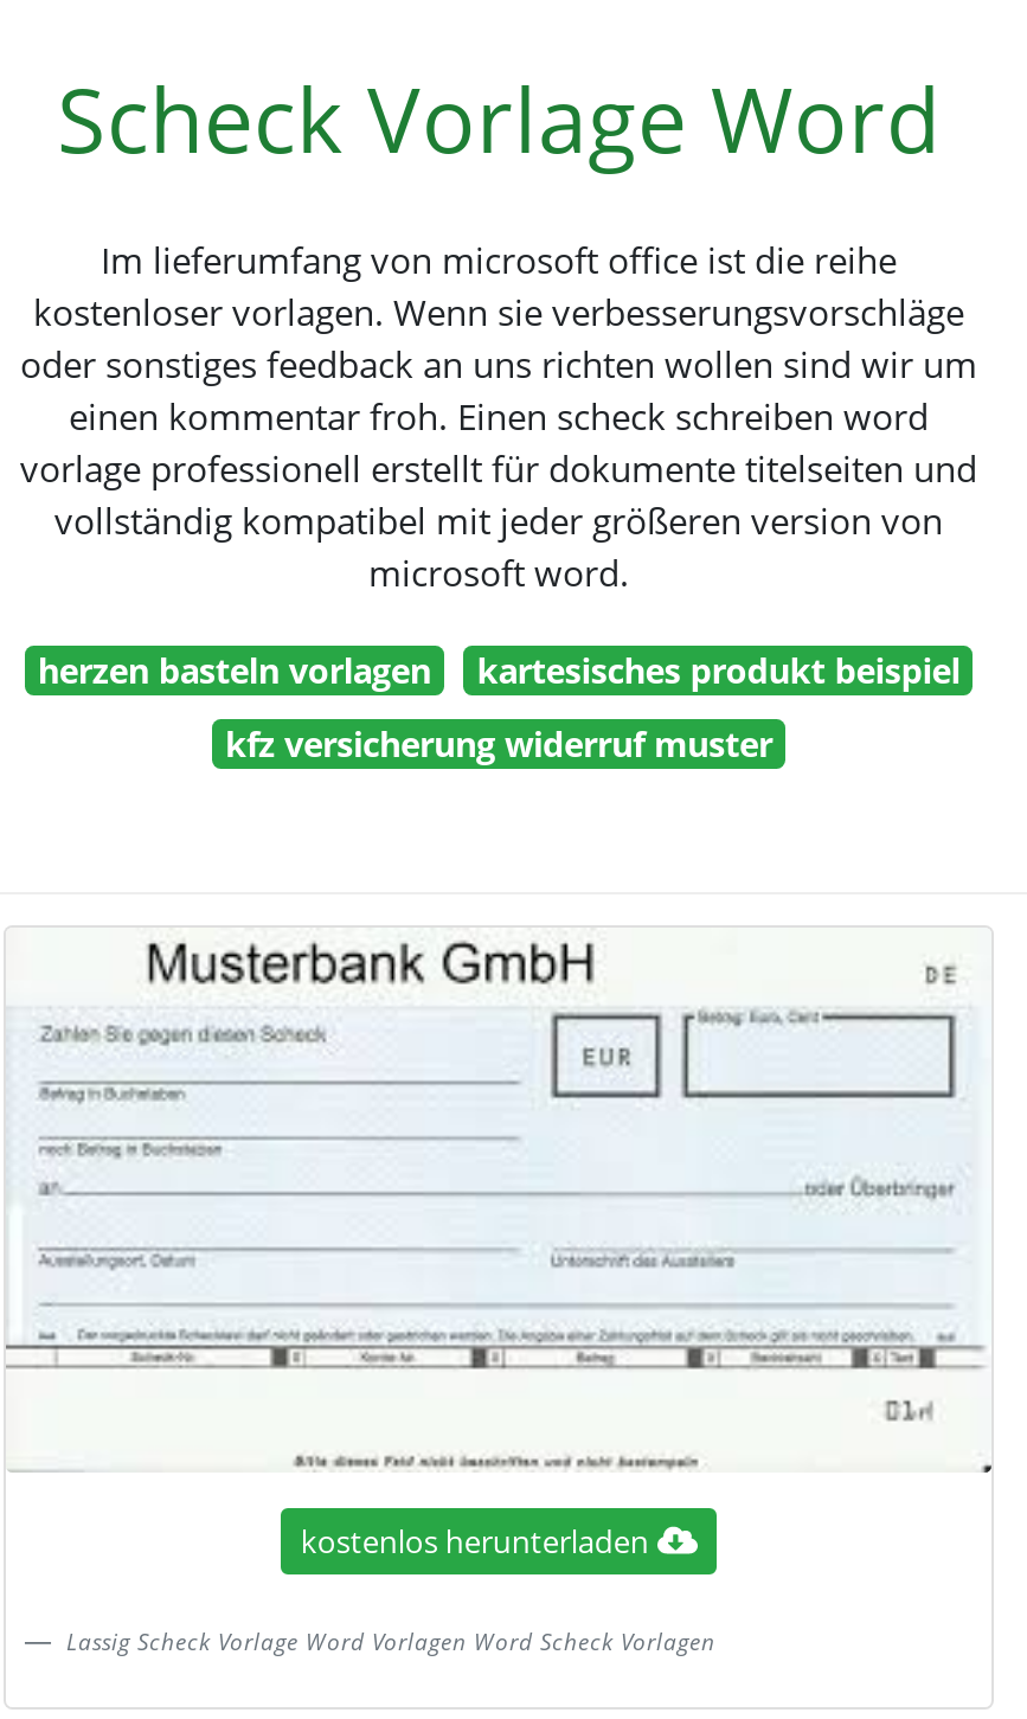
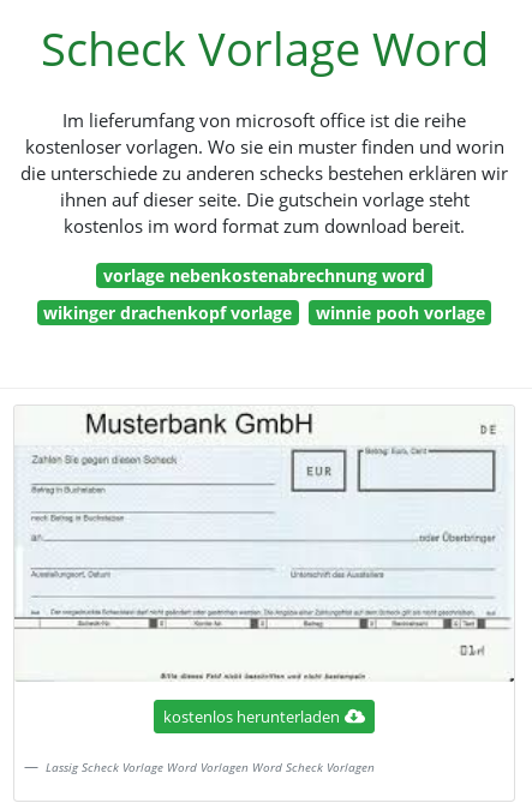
[20,288,977,596] kostenloser vorlagen. Wenn sie verbesserungsvorschläge | oder sonstiges feedback an uns richten wollen sind wir um | einen kommentar froh. Einen scheck schreiben word | vorlage professionell erstellt für dokumente titelseiten und | vollständig kompatibel mit jeder größeren version von | microsoft word. -> [20,134,508,238] kostenloser vorlagen. Wo sie ein muster finden und worin | die unterschiede zu anderen schecks bestehen erklären wir | ihnen auf dieser seite. Die gutschein vorlage steht | kostenlos im word format zum download bereit.
[37,647,960,692] herzen basteln vorlagen | kartesisches produkt beispiel -> [103,264,425,286] vorlage nebenkostenabrechnung word
[225,721,772,766] kfz versicherung widerruf muster -> [44,301,485,324] wikinger drachenkopf vorlage | winnie pooh vorlage

